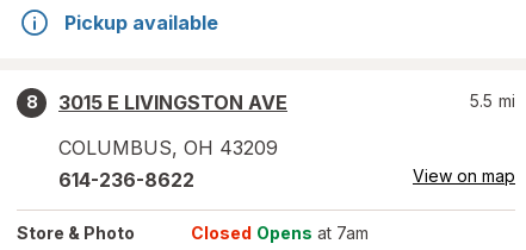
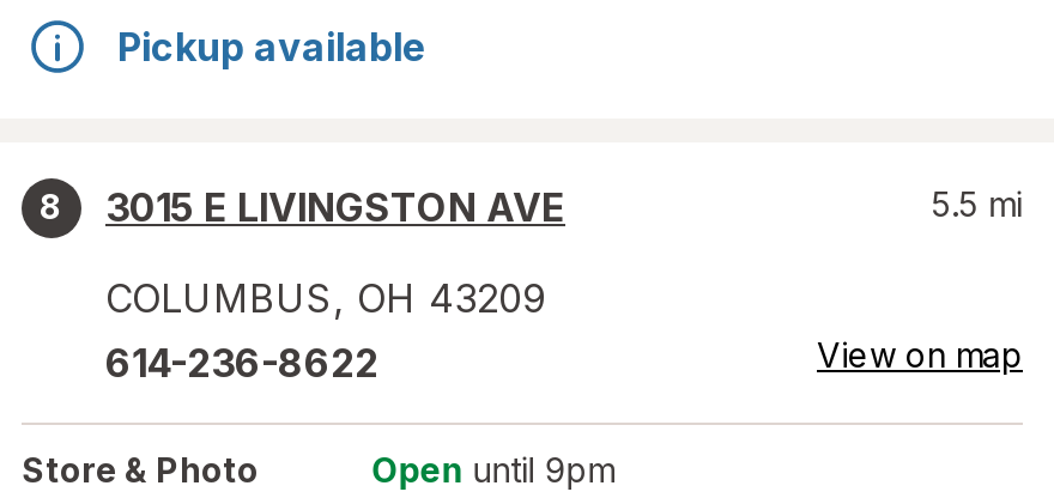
[191,223,369,243] Closed Opens at 7am -> [372,449,614,490] Open until 9pm

